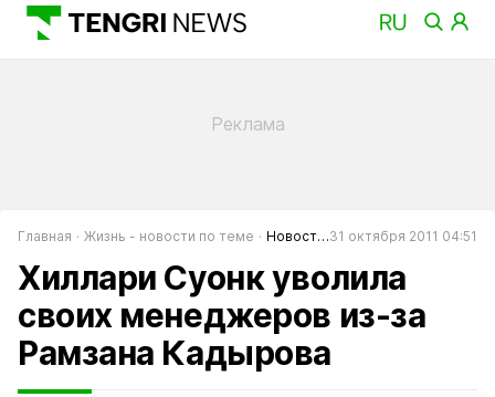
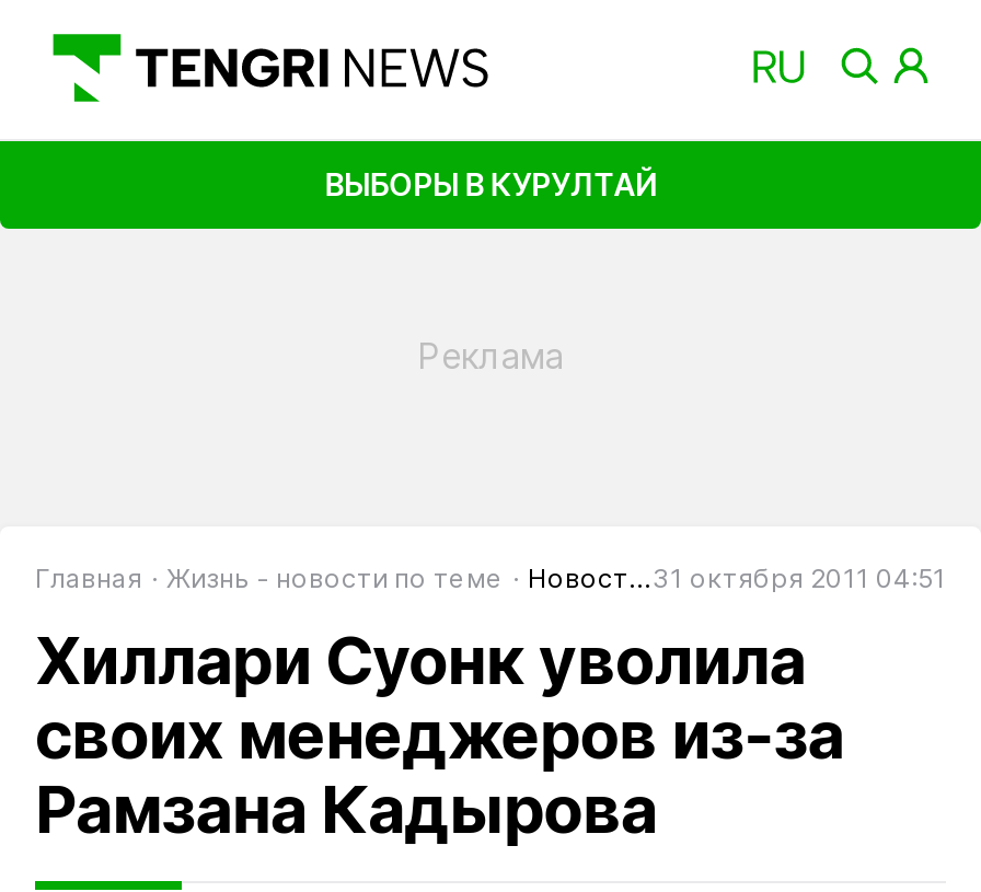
none -> [325,165,656,202] ВЫБОРЫ В КУРУЛТАЙ

